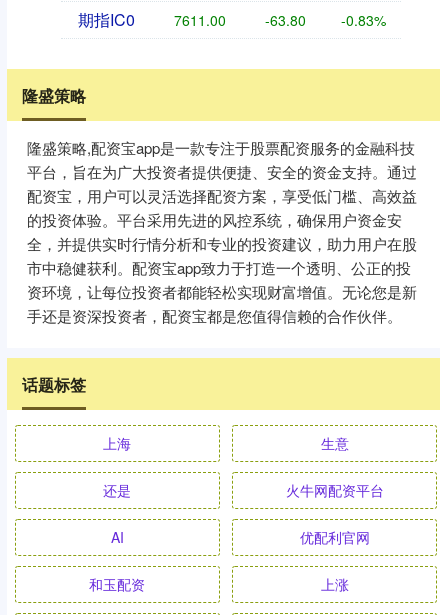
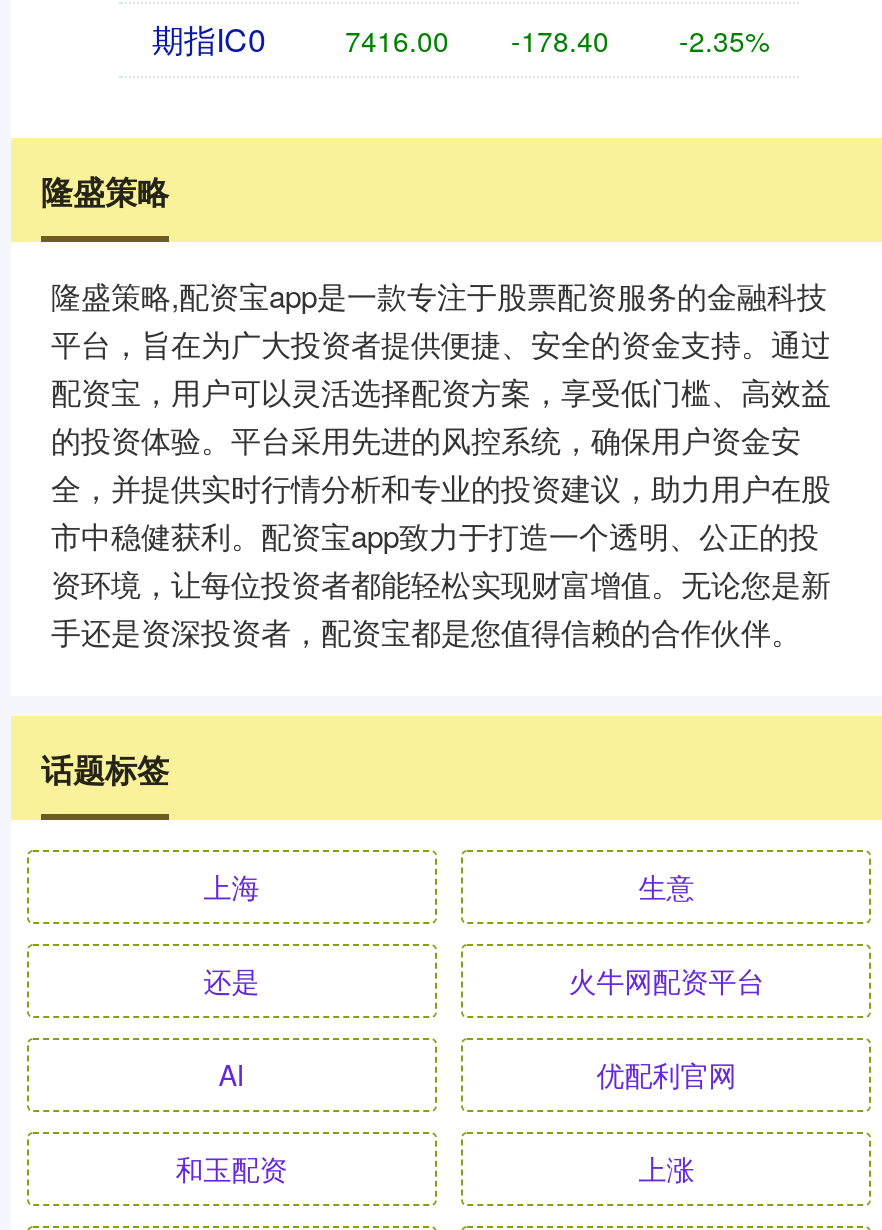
[174,10,226,30] 7611.00 -> [345,21,449,61] 7416.00
[265,10,306,30] -63.80 -> [511,21,609,61] -178.40
[341,10,386,30] -0.83% -> [679,21,769,61] -2.35%

